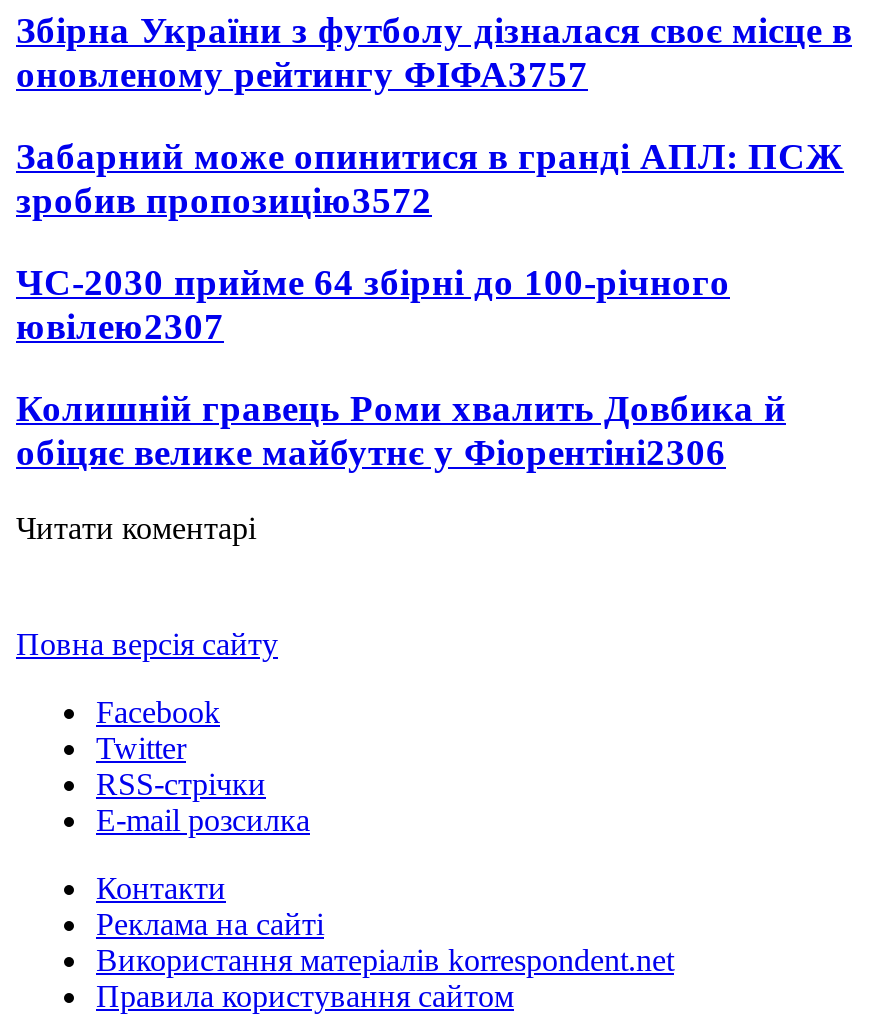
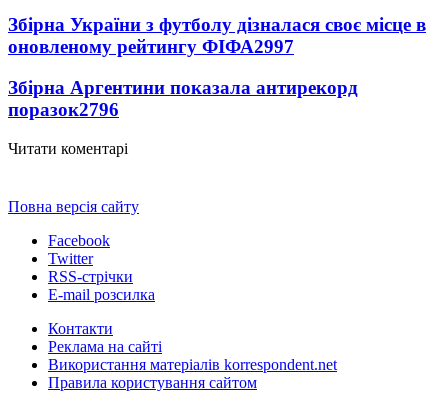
[16,54,844,472] оновленому рейтингу ФІФА3757 | Забарний може опинитися в гранді АПЛ: ПСЖ | зробив пропозицію3572 | ЧС-2030 прийме 64 збірні до 100-річного | ювілею2307 | Колишній гравець Роми хвалить Довбика й | обіцяє велике майбутнє у Фіорентіні2306 -> [8,36,358,120] оновленому рейтингу ФІФА2997 | Збірна Аргентини показала антирекорд | поразок2796

